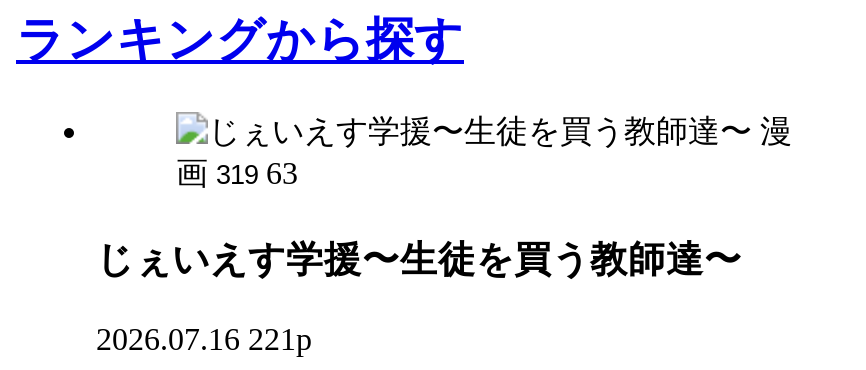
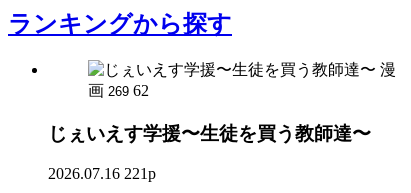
[176,156,298,190] 画 319 63 -> [88,82,149,99] 画 269 62

